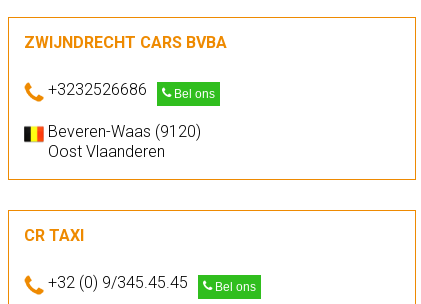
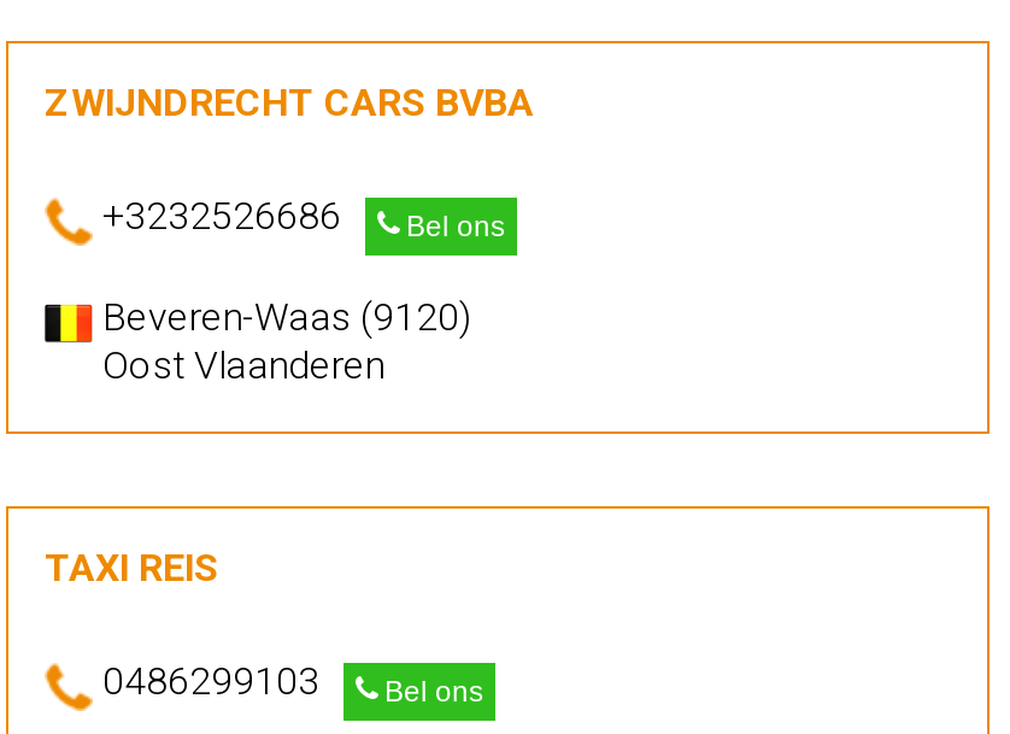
[24,226,84,245] CR TAXI -> [45,545,218,591] TAXI REIS
[48,273,256,294] +32 (0) 9/345.45.45 Bel ons -> [102,658,483,709] 0486299103 Bel ons

